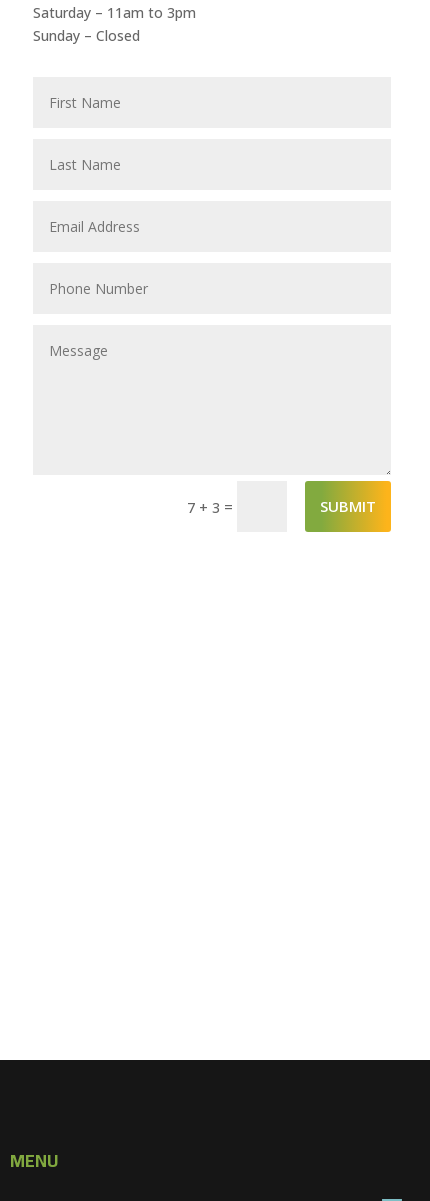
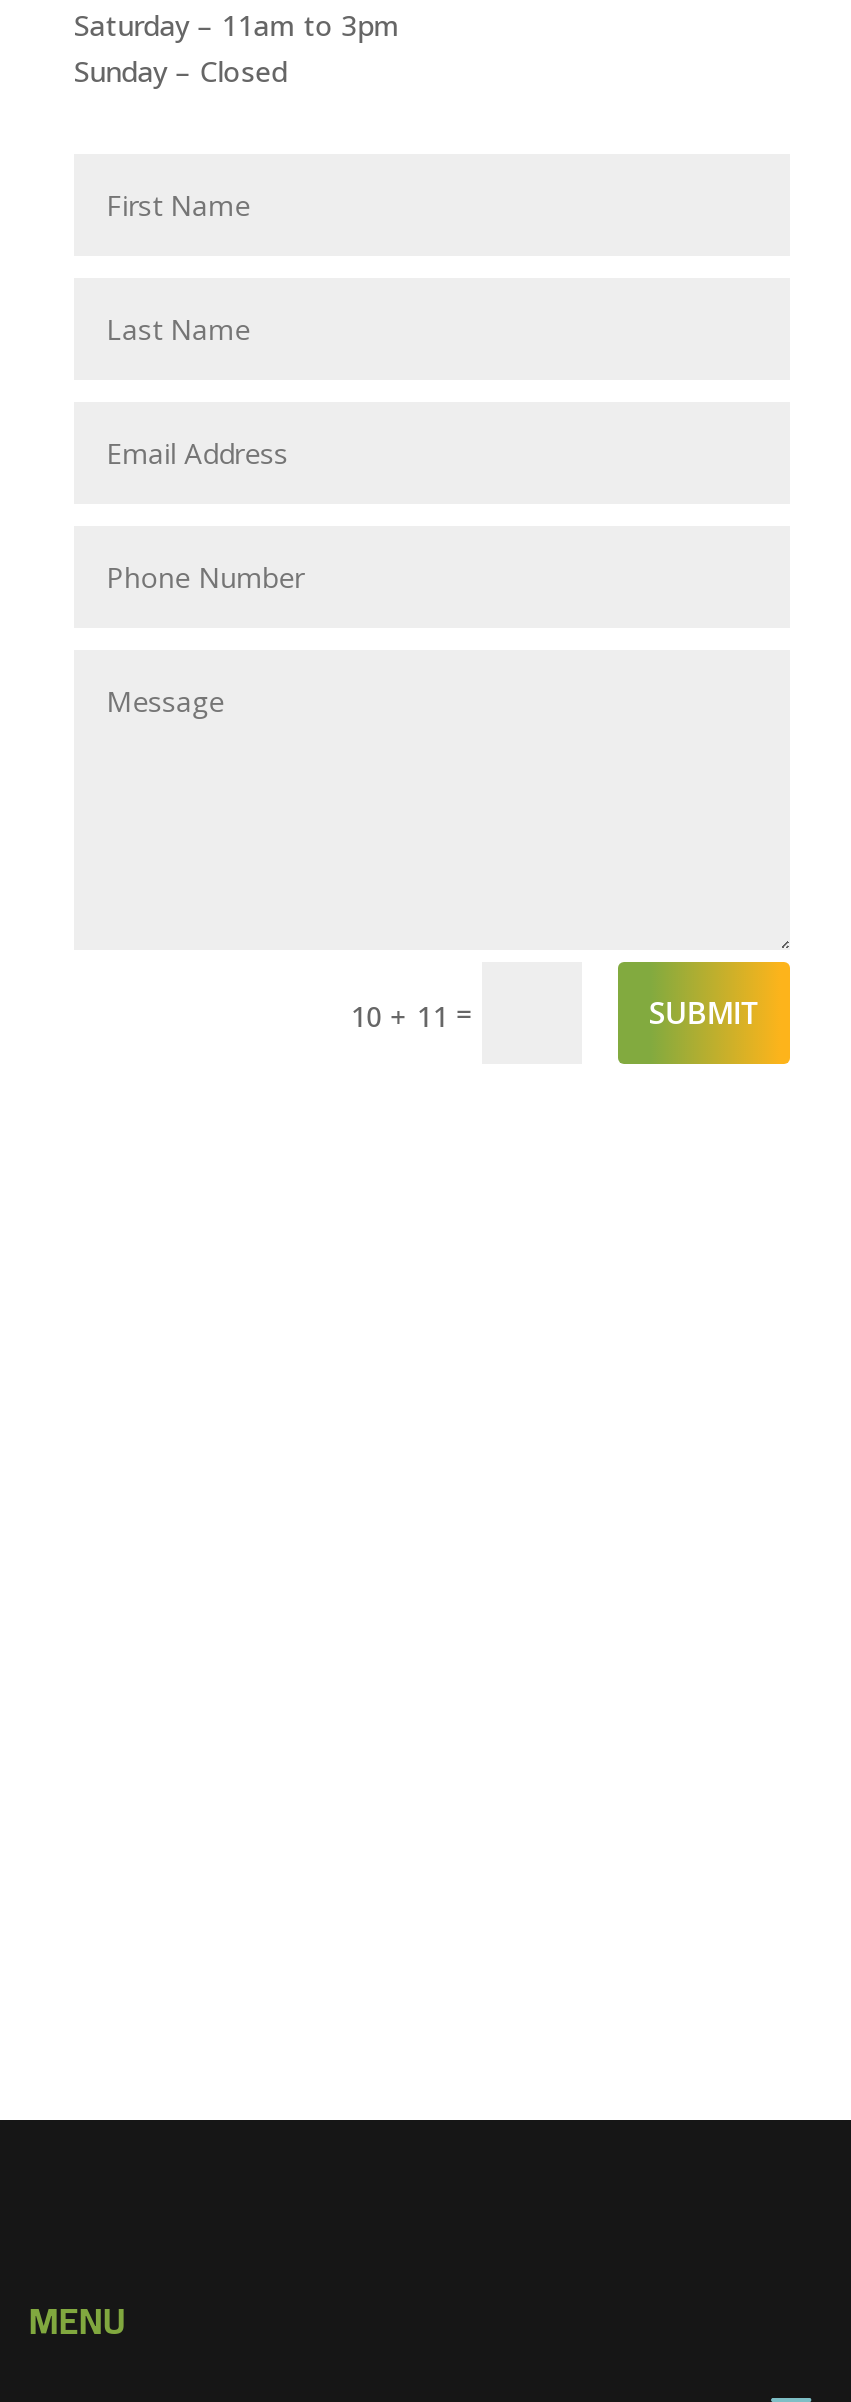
[187,496,237,517] 7 + 3 = -> [350,993,482,1034] 10 + 11 =

